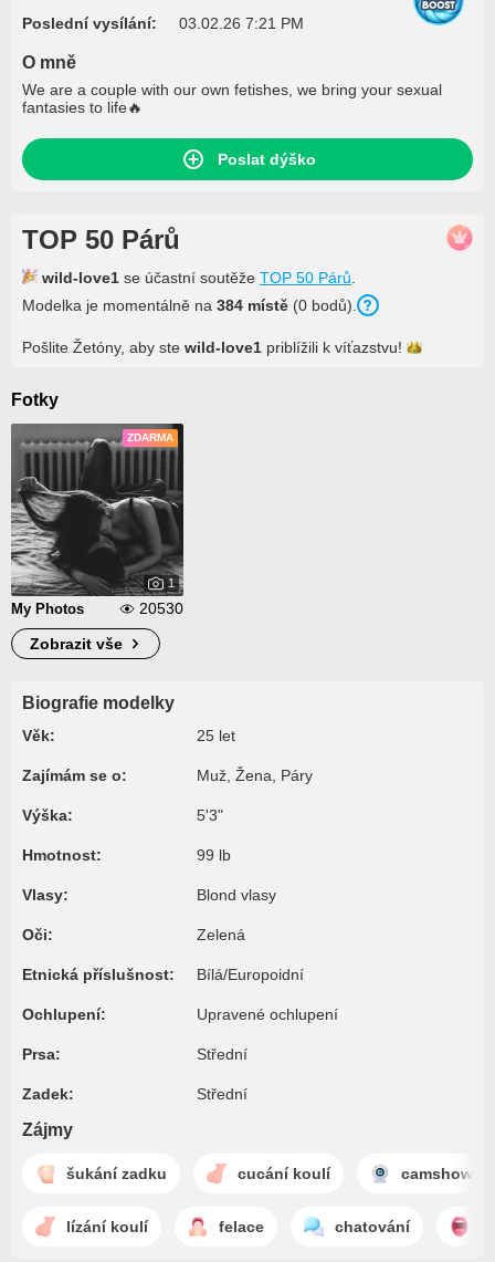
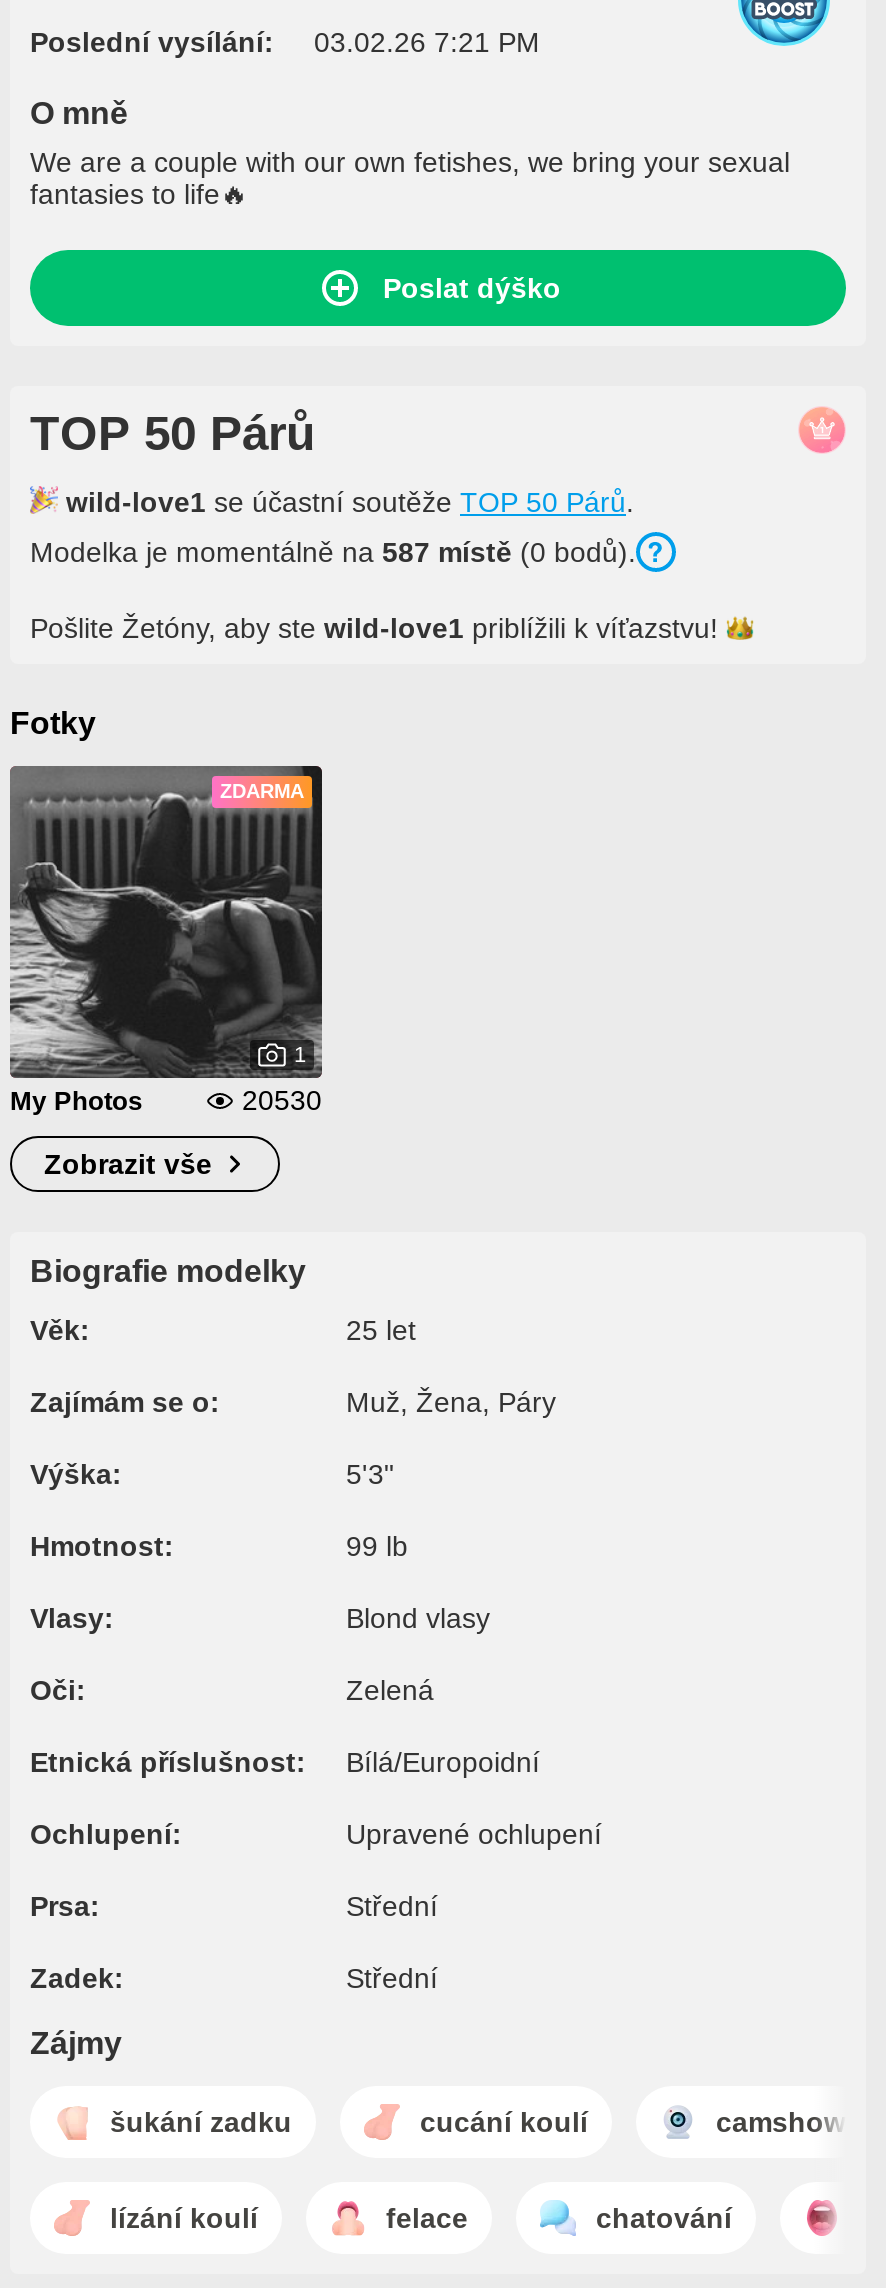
[22,296,357,314] Modelka je momentálně na 384 místě (0 bodů). -> [30,536,636,568] Modelka je momentálně na 587 místě (0 bodů).

